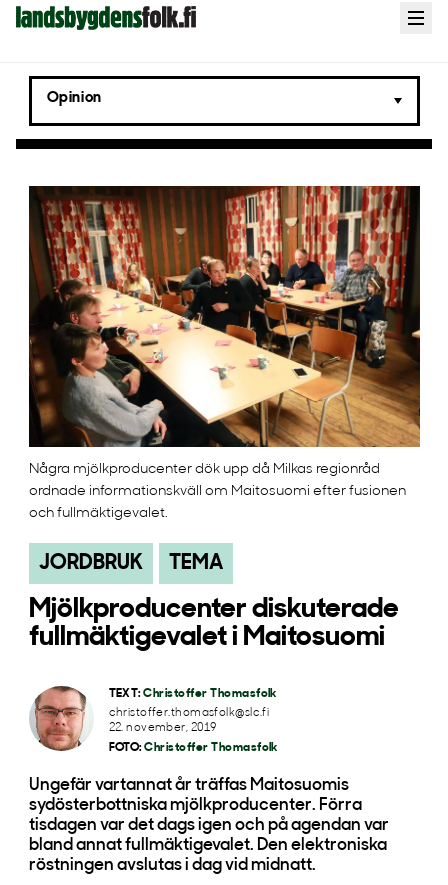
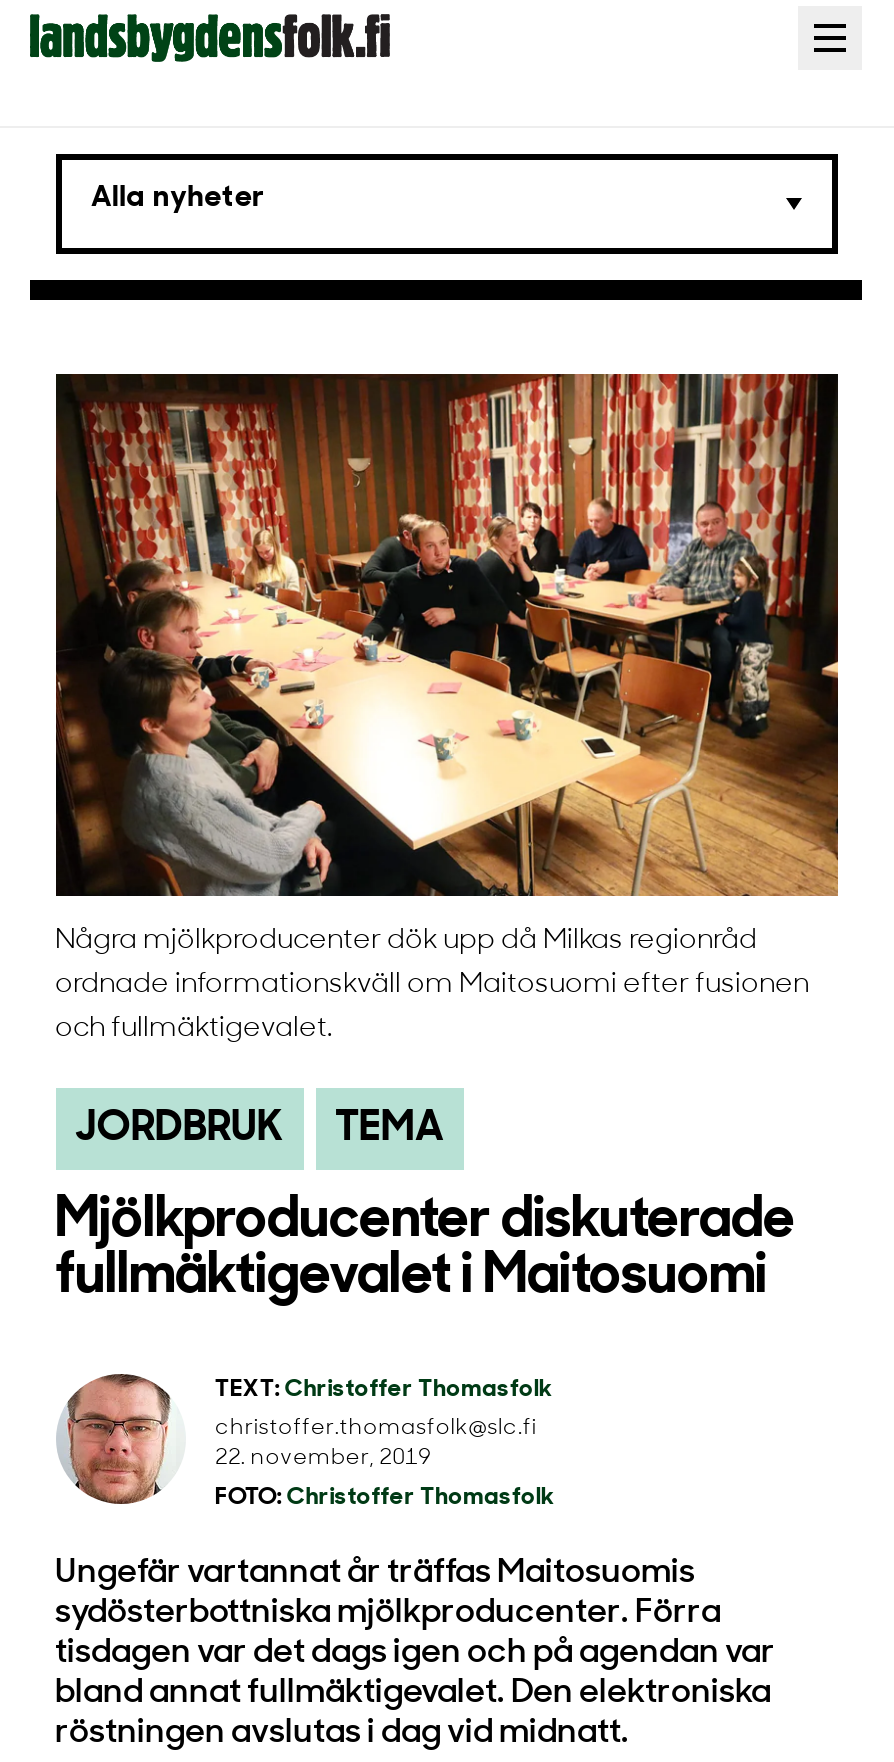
[46,90,102,105] Opinion -> [91,183,265,213] Alla nyheter

